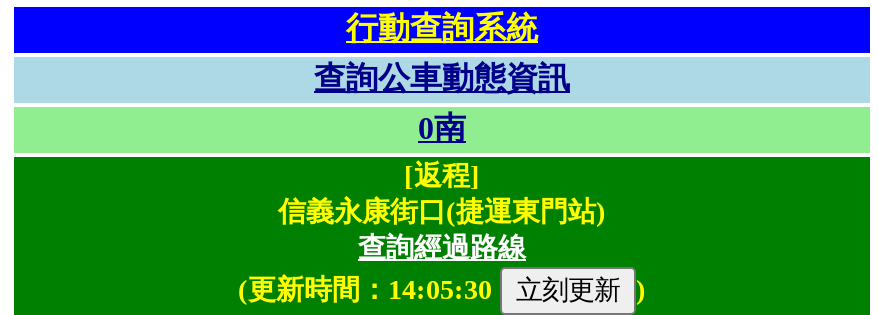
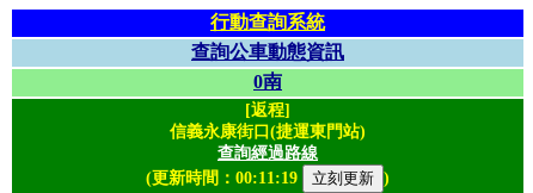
[238,275,492,305] (更新時間：14:05:30 -> [146,169,298,187] (更新時間：00:11:19

